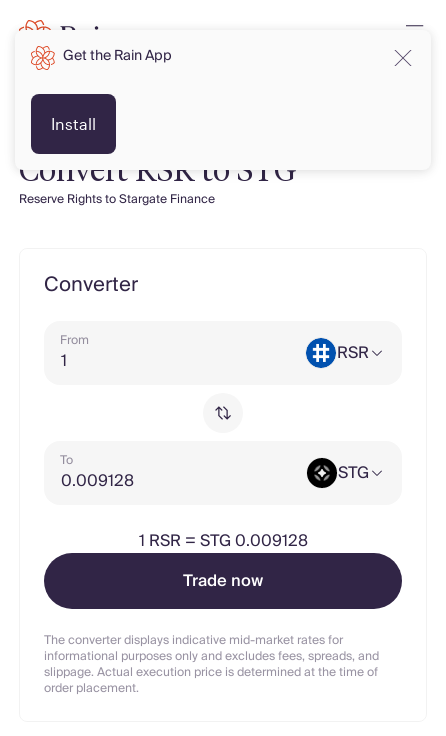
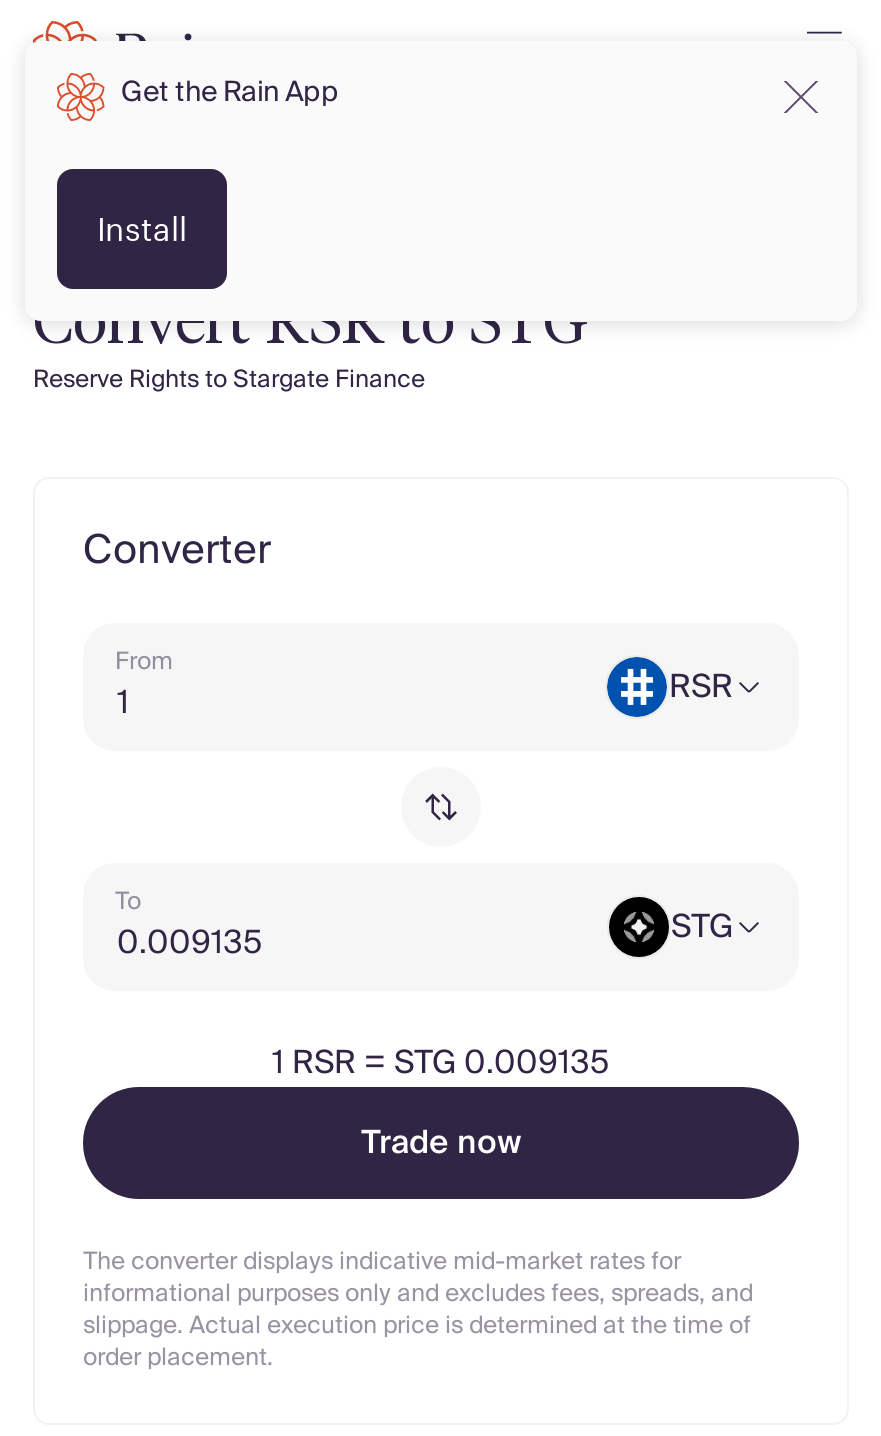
[138,527,307,555] 1 RSR = STG 0.009128 -> [272,1035,610,1091] 1 RSR = STG 0.009135

